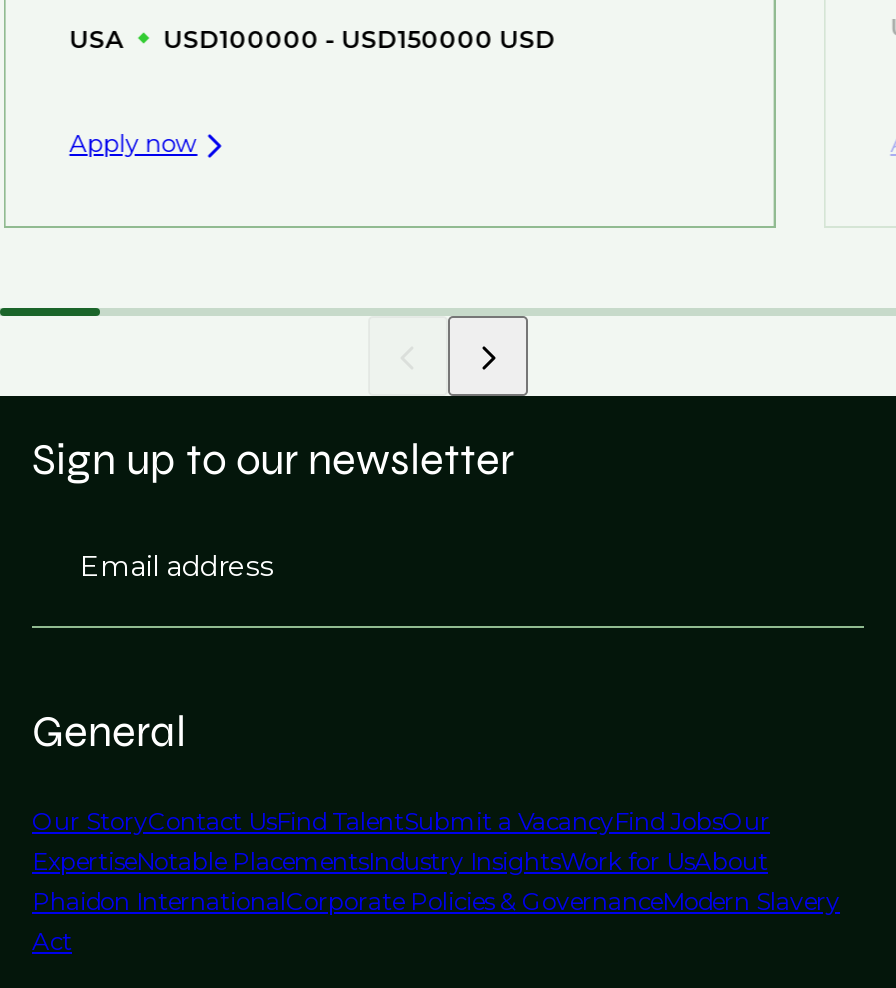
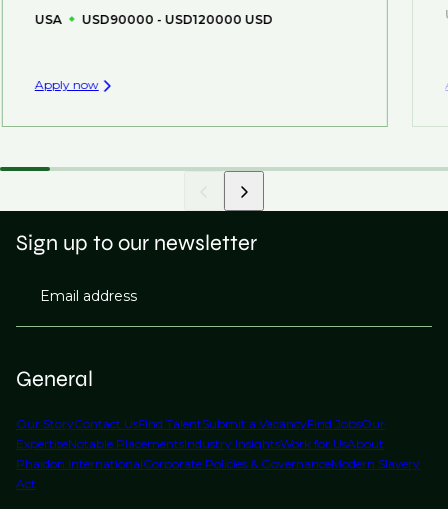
[69,24,555,54] USA USD100000 - USD150000 USD -> [35,12,273,27] USA USD90000 - USD120000 USD

